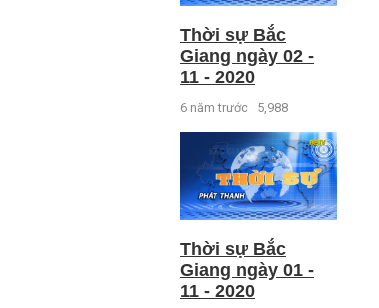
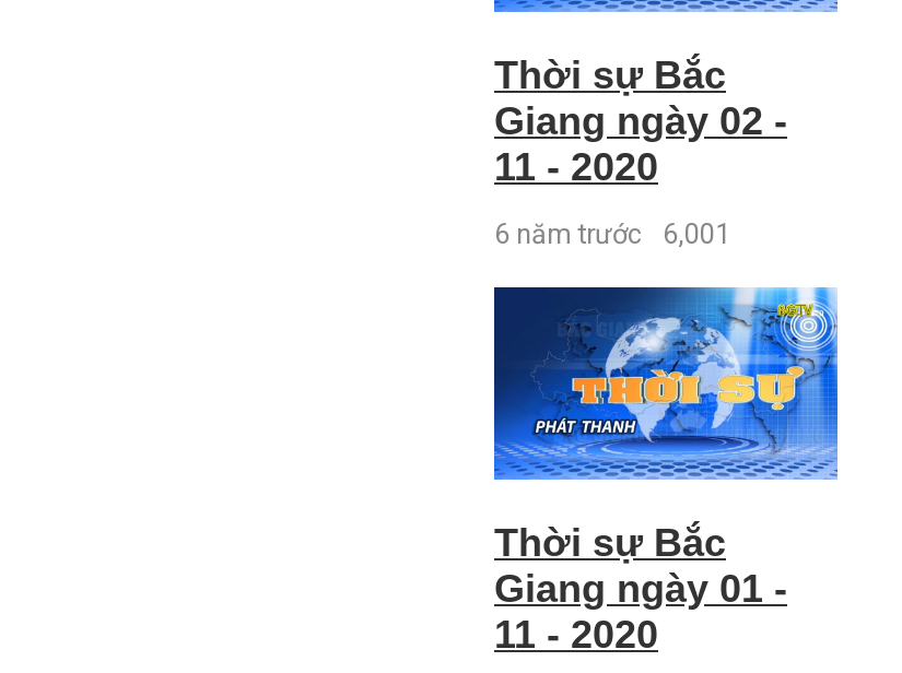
[180,99,288,114] 6 năm trước 5,988 -> [494,217,730,250] 6 năm trước 6,001

